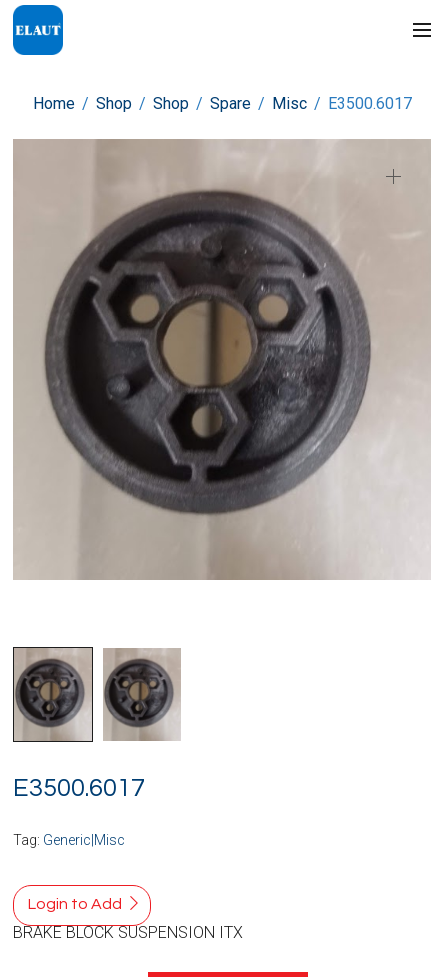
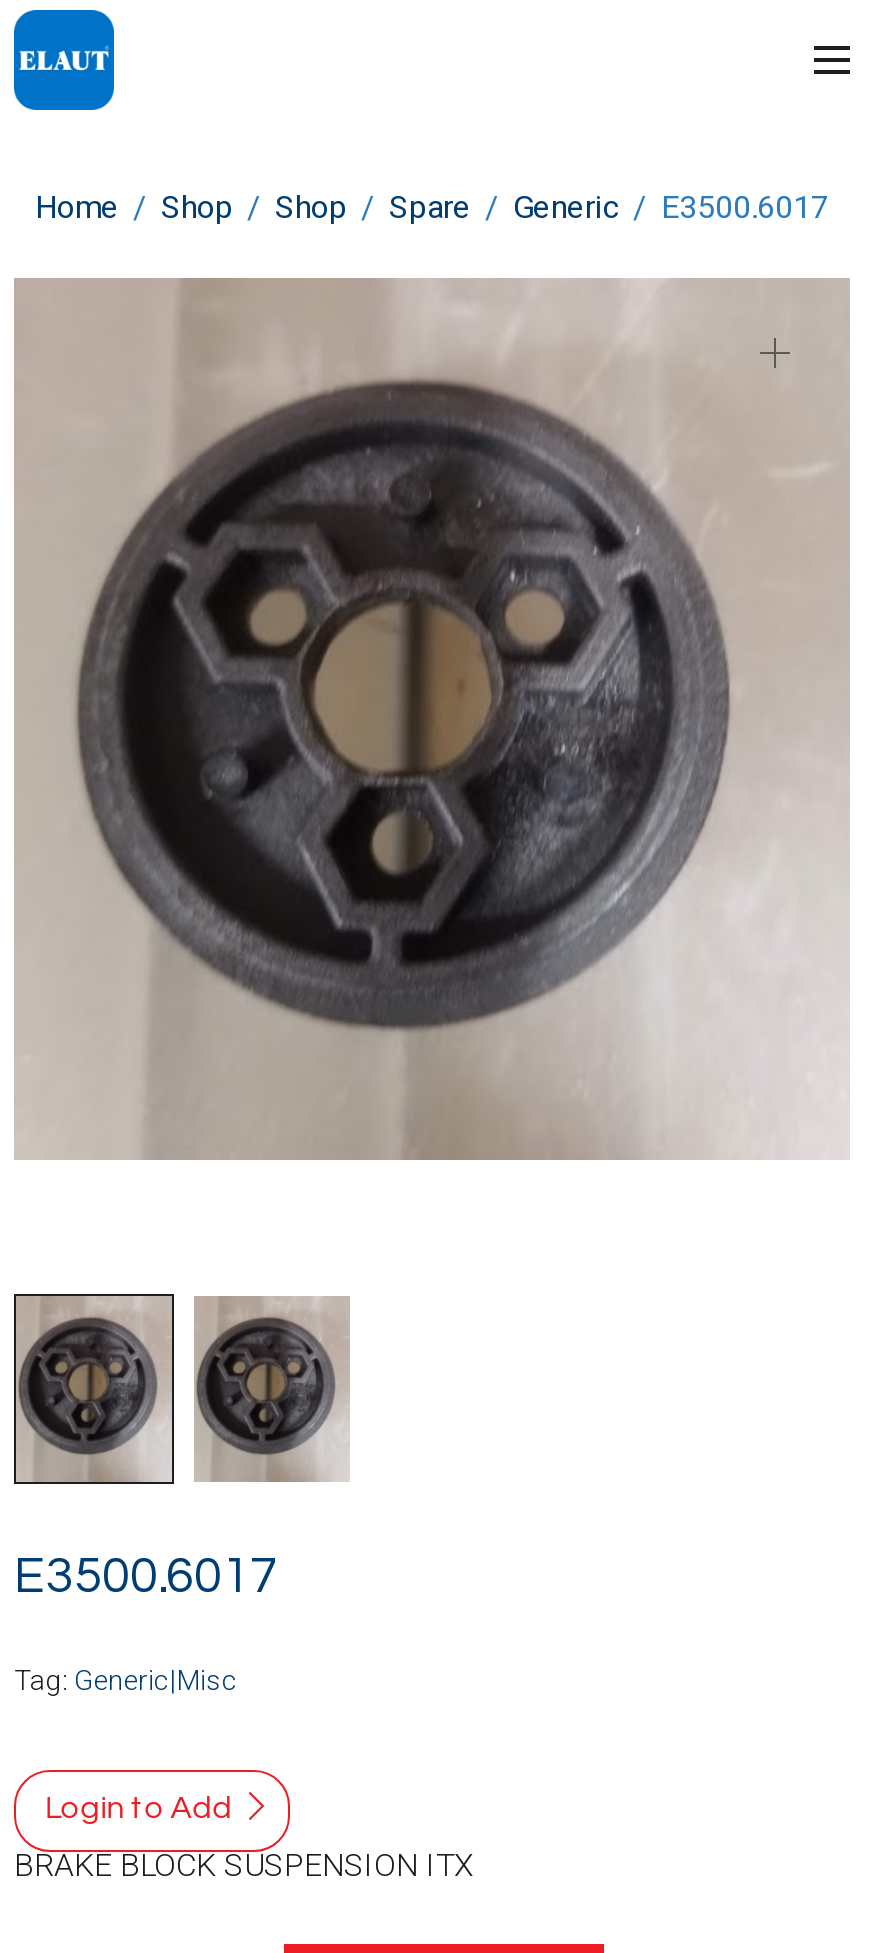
[32,94,411,113] Home / Shop / Shop / Spare / Misc / E3500.6017 -> [35,188,829,226] Home / Shop / Shop / Spare / Generic / E3500.6017

